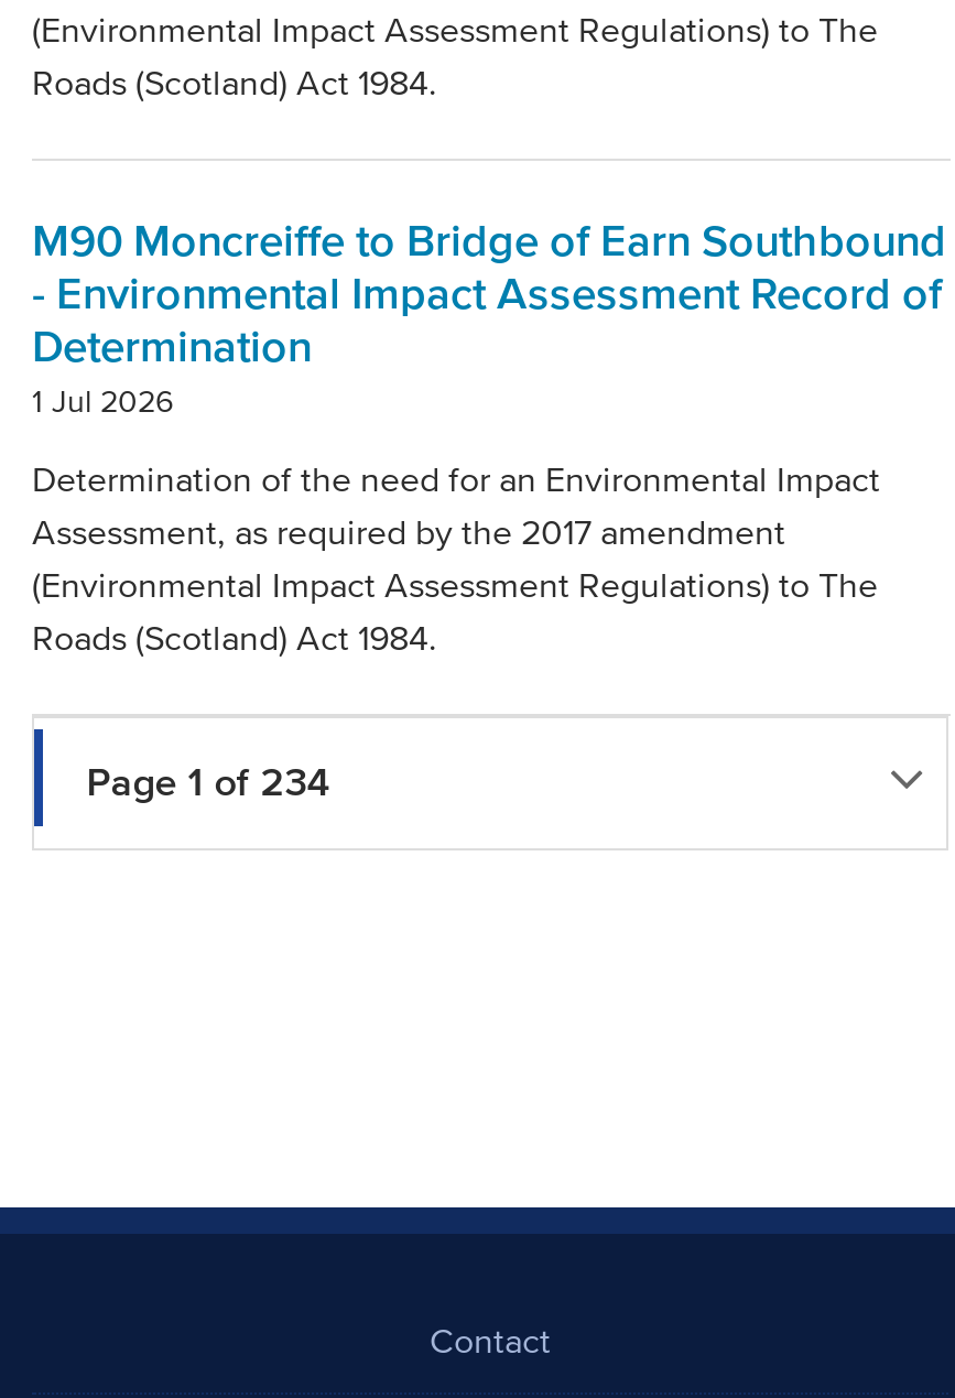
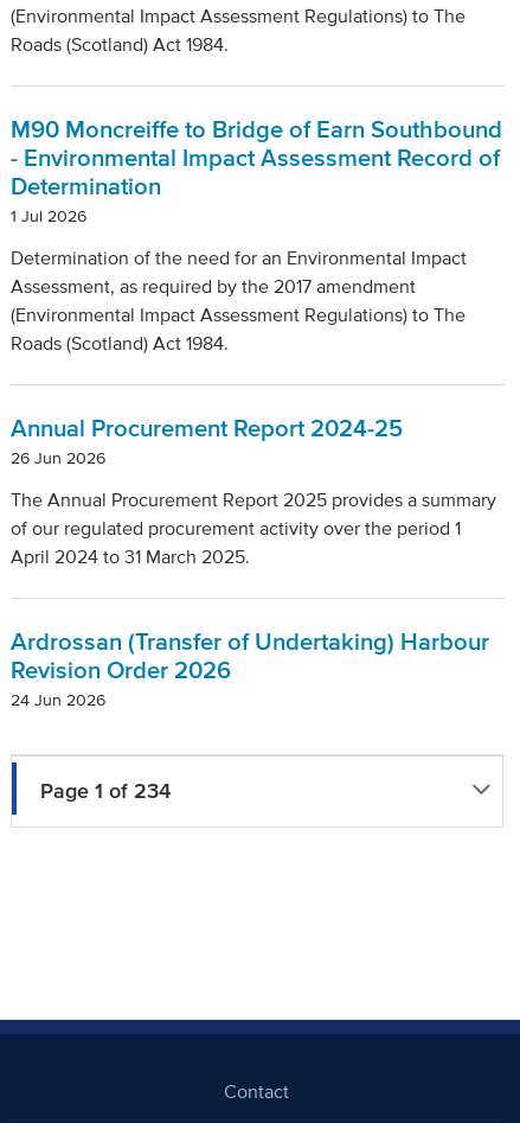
none -> [10,415,496,709] Annual Procurement Report 2024-25 | 26 Jun 2026 | The Annual Procurement Report 2025 provides a summary | of our regulated procurement activity over the period 1 | April 2024 to 31 March 2025. | Ardrossan (Transfer of Undertaking) Harbour | Revision Order 2026 | 24 Jun 2026

